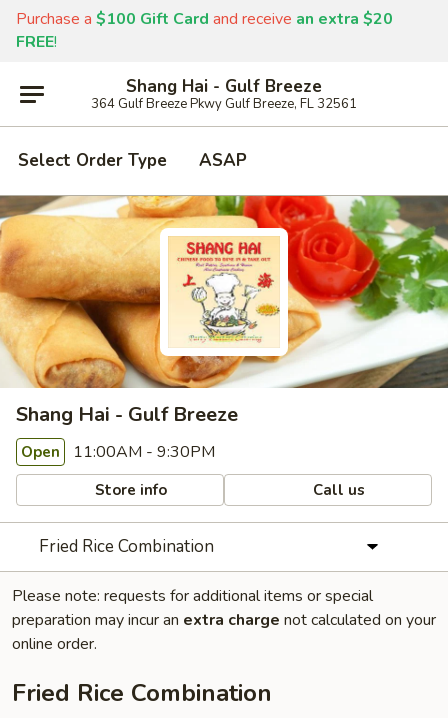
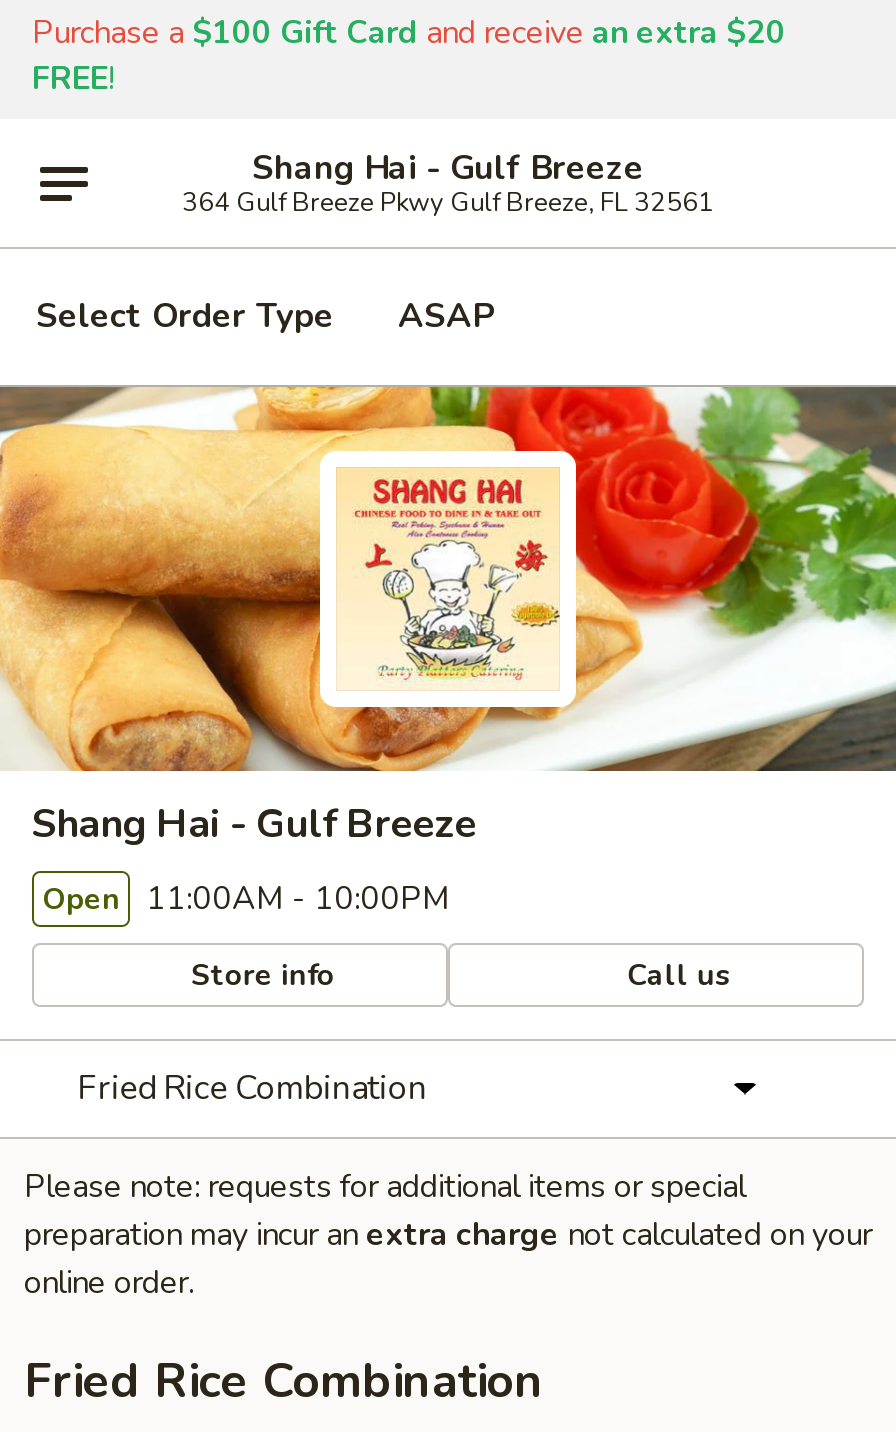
[21,441,215,463] Open 11:00AM - 9:30PM -> [42,877,450,921] Open 11:00AM - 10:00PM

